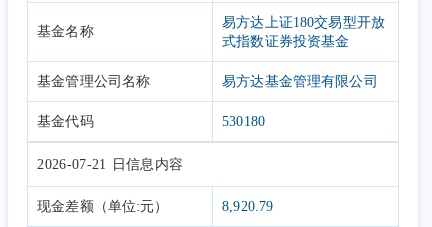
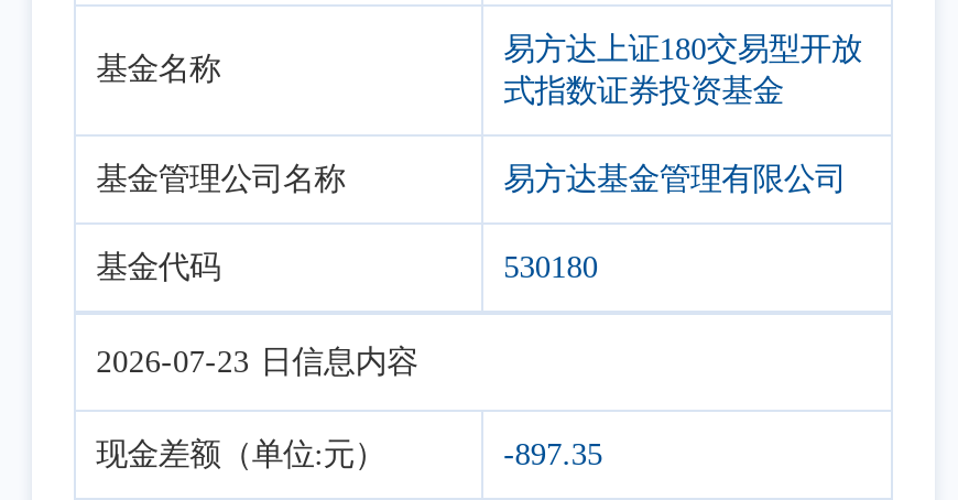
[37,156,183,172] 2026-07-21 日信息内容 -> [96,343,418,378] 2026-07-23 日信息内容
[222,198,273,214] 8,920.79 -> [504,435,603,471] -897.35

